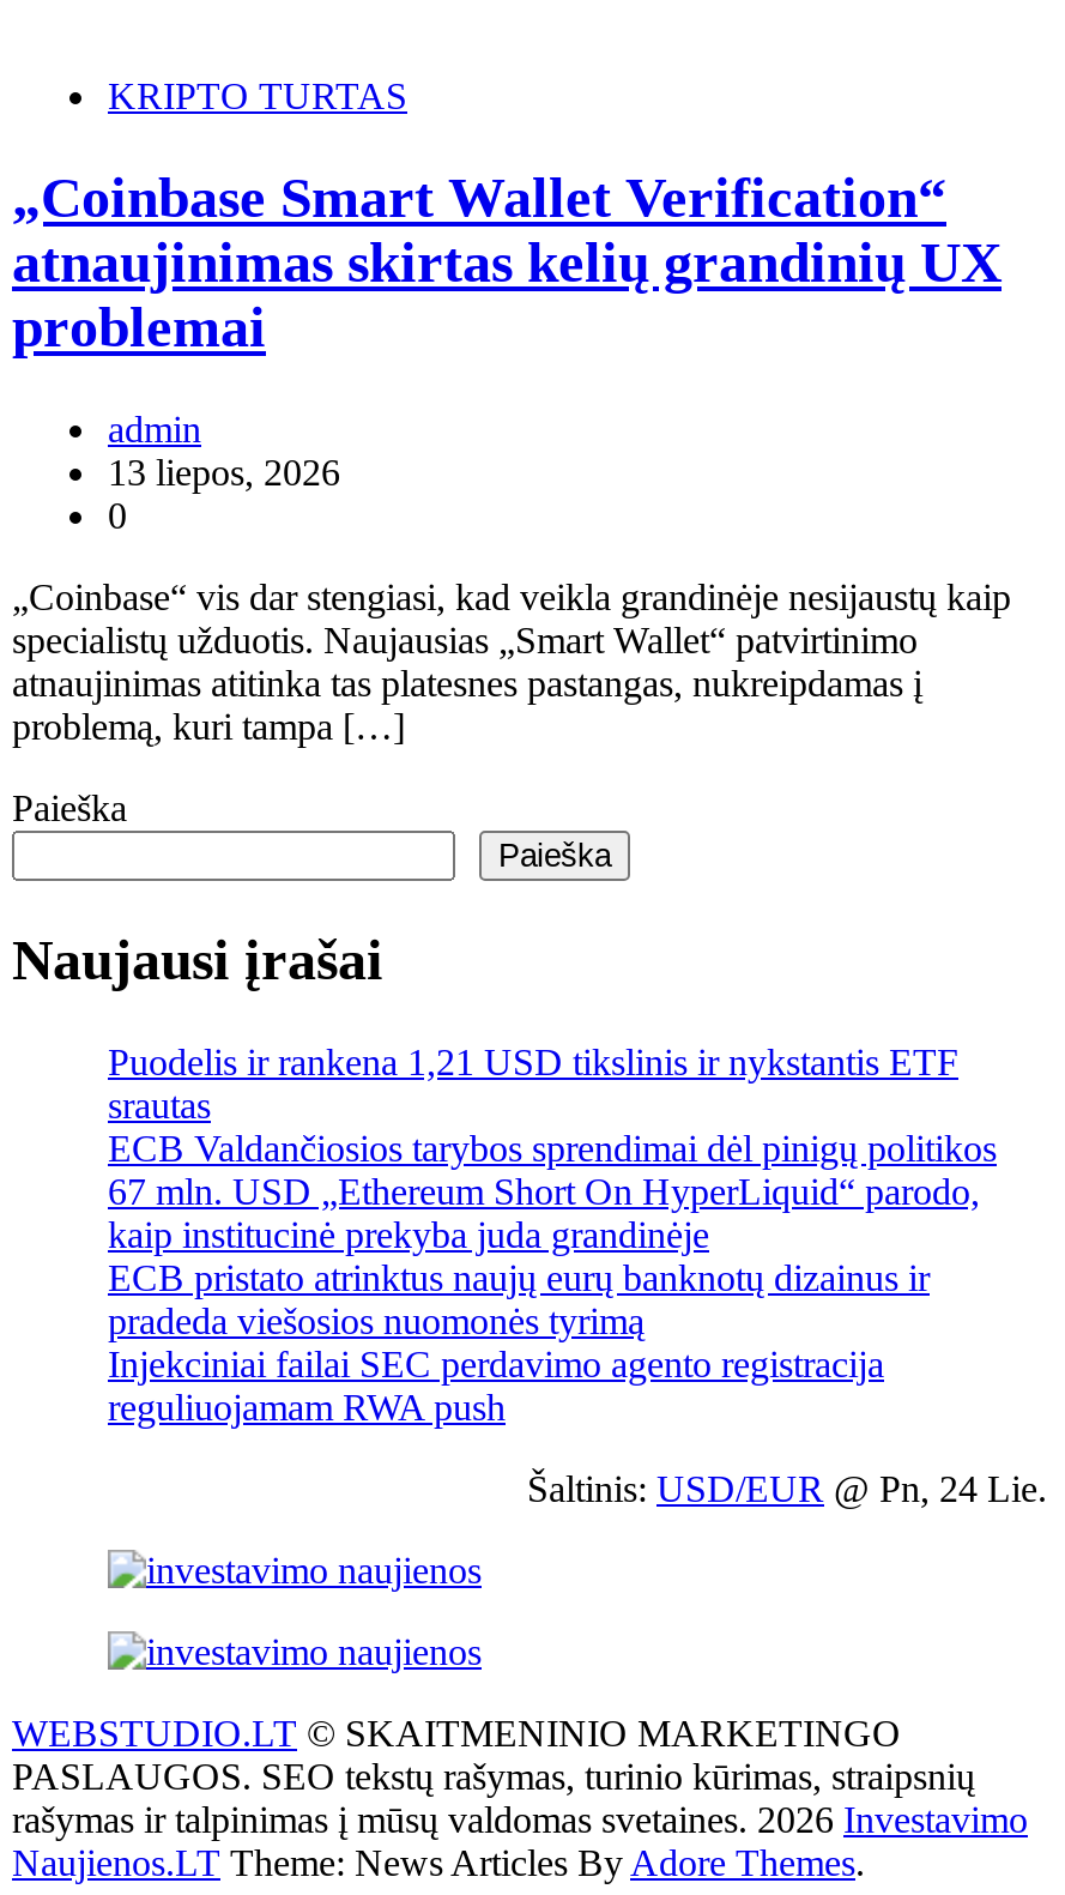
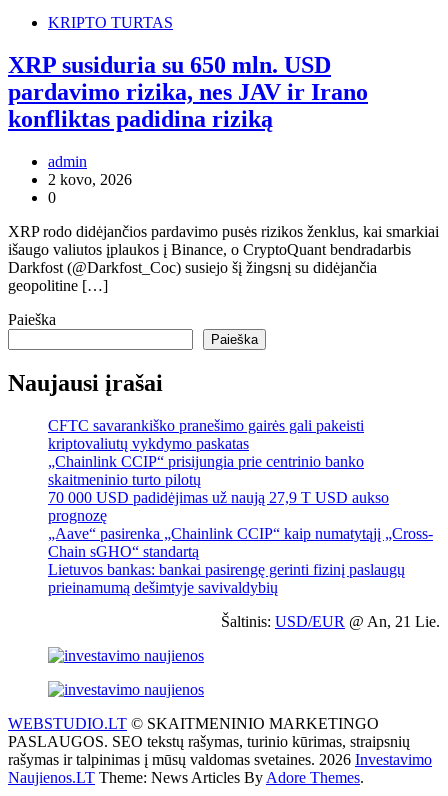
[12,167,1002,358] „Coinbase Smart Wallet Verification“ | atnaujinimas skirtas kelių grandinių UX | problemai -> [8,52,368,132] XRP susiduria su 650 mln. USD | pardavimo rizika, nes JAV ir Irano | konfliktas padidina riziką
[108,452,340,492] 13 liepos, 2026 -> [48,171,132,188] 2 kovo, 2026
[12,576,1011,746] „Coinbase“ vis dar stengiasi, kad veikla grandinėje nesijaustų kaip | specialistų užduotis. Naujausias „Smart Wallet“ patvirtinimo | atnaujinimas atitinka tas platesnes pastangas, nukreipdamas į | problemą, kuri tampa […] -> [8,223,439,294] XRP rodo didėjančios pardavimo pusės rizikos ženklus, kai smarkiai | išaugo valiutos įplaukos į Binance, o CryptoQuant bendradarbis | Darkfost (@Darkfost_Coc) susiejo šį žingsnį su didėjančia | geopolitine […]
[108,1041,997,1427] Puodelis ir rankena 1,21 USD tikslinis ir nykstantis ETF | srautas | ECB Valdančiosios tarybos sprendimai dėl pinigų politikos | 67 mln. USD „Ethereum Short On HyperLiquid“ parodo, | kaip institucinė prekyba juda grandinėje | ECB pristato atrinktus naujų eurų banknotų dizainus ir | pradeda viešosios nuomonės tyrimą | Injekciniai failai SEC perdavimo agento registracija | reguliuojamam RWA push -> [48,417,433,596] CFTC savarankiško pranešimo gairės gali pakeisti | kriptovaliutų vykdymo paskatas | „Chainlink CCIP“ prisijungia prie centrinio banko | skaitmeninio turto pilotų | 70 000 USD padidėjimas už naują 27,9 T USD aukso | prognozę | „Aave“ pasirenka „Chainlink CCIP“ kaip numatytąjį „Cross- | Chain sGHO“ standartą | Lietuvos bankas: bankai pasirengę gerinti fizinį paslaugų | prieinamumą dešimtyje savivaldybių
[527,1468,1047,1508] Šaltinis: USD/EUR @ Pn, 24 Lie. -> [221,613,440,630] Šaltinis: USD/EUR @ An, 21 Lie.

